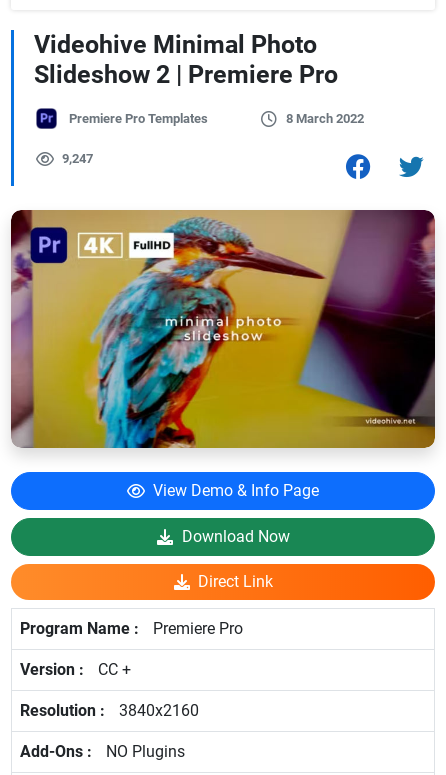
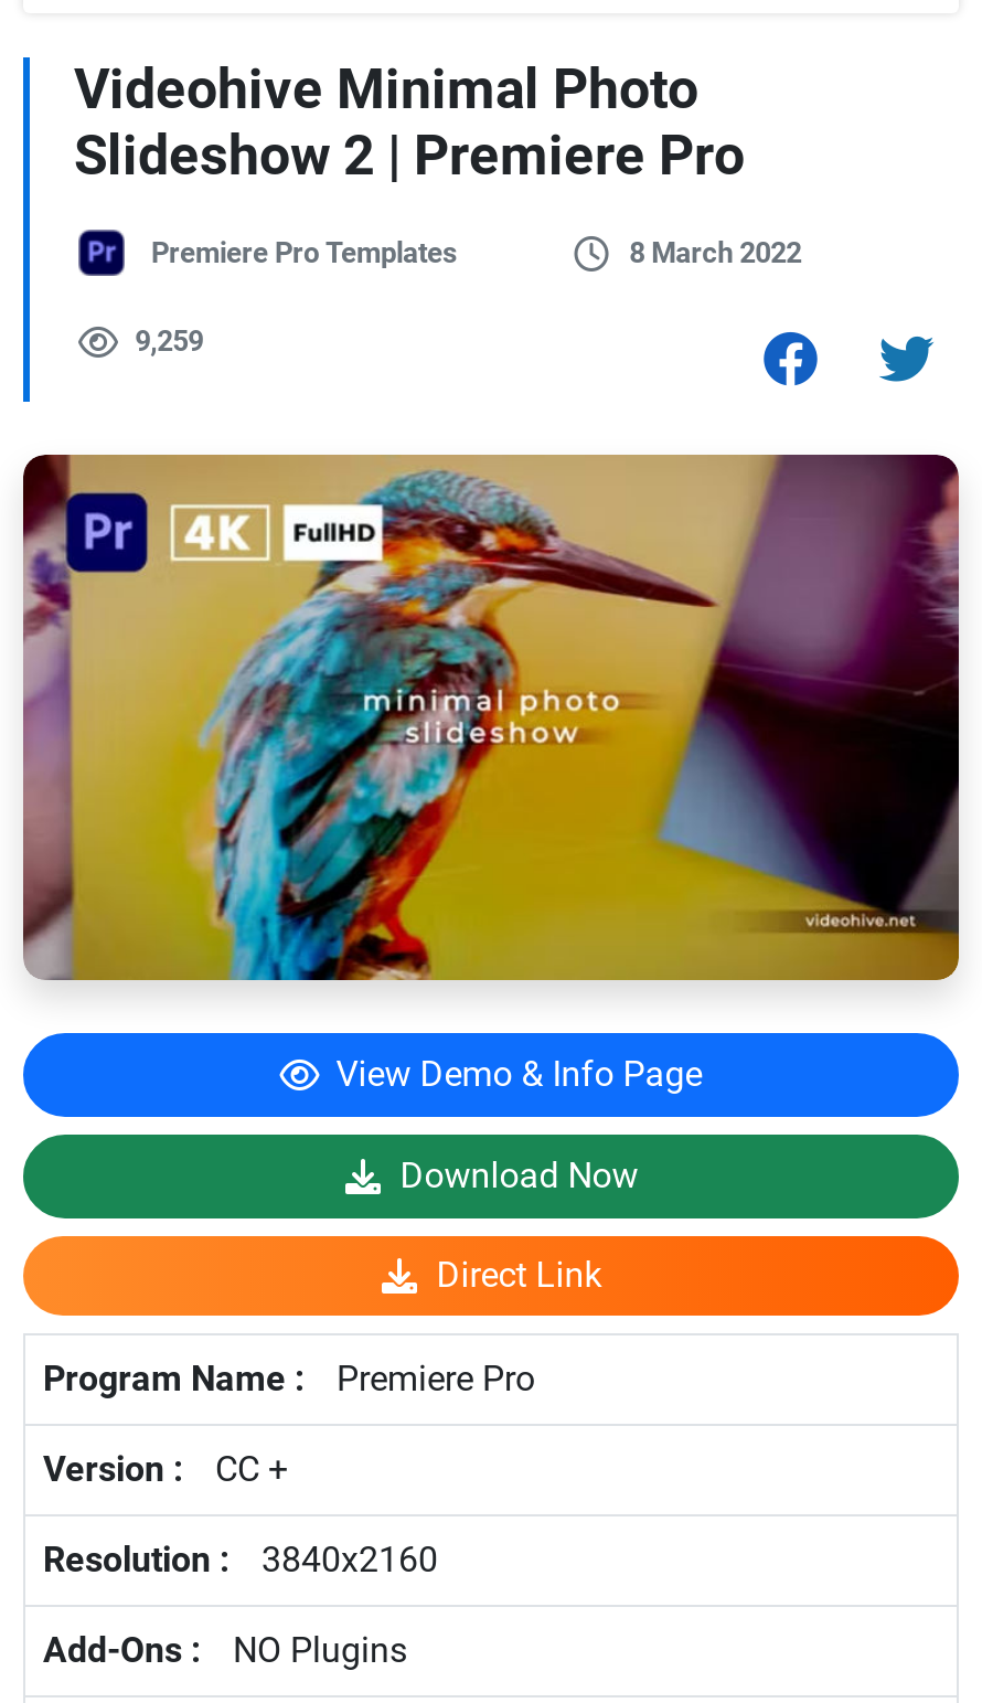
[62,151,93,166] 9,247 -> [135,324,203,358] 9,259

